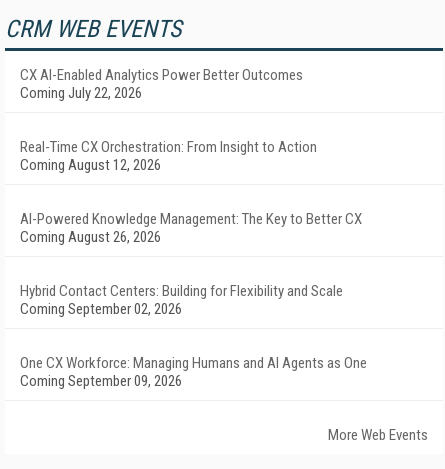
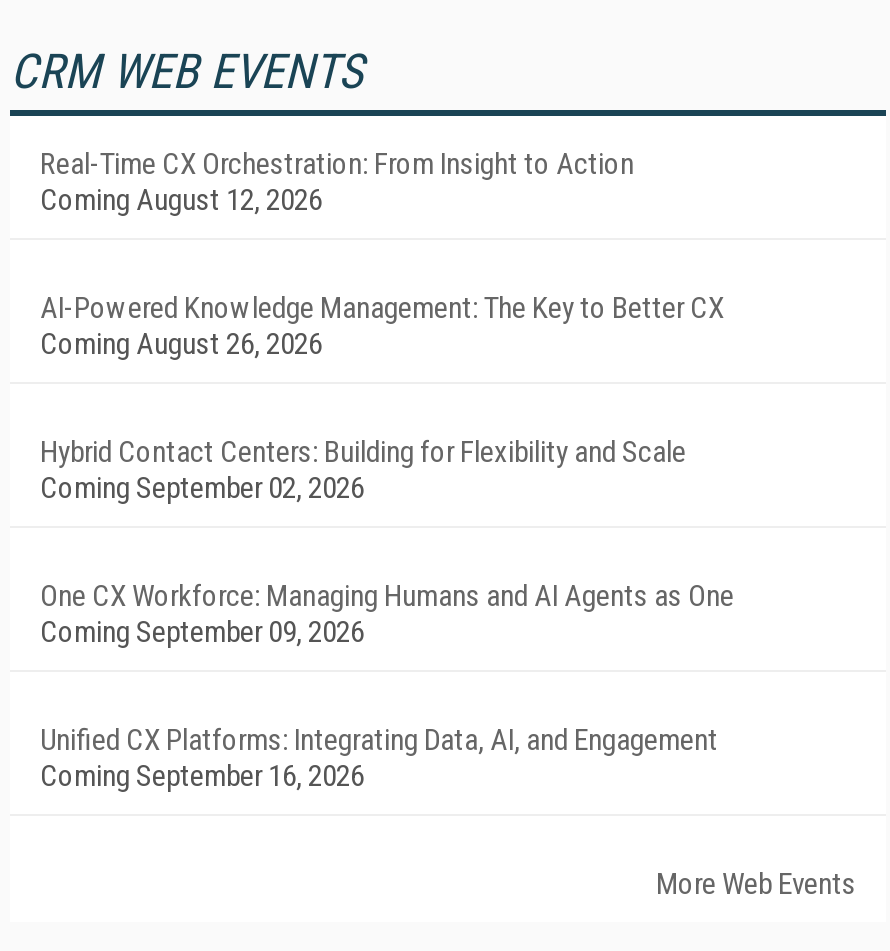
[20,66,303,102] CX AI-Enabled Analytics Power Better Outcomes | Coming July 22, 2026 -> none
moved [20,138,367,390] -> [40,146,734,650]: Real-Time CX Orchestration: From Insight to Action | Coming August 12, 2026 | AI-Powered Knowledge Management: The Key to Better CX | Coming August 26, 2026 | Hybrid Contact Centers: Building for Flexibility and Scale | Coming September 02, 2026 | One CX Workforce: Managing Humans and AI Agents as One | Coming September 09, 2026
none -> [40,722,718,794] Unified CX Platforms: Integrating Data, AI, and Engagement | Coming September 16, 2026

